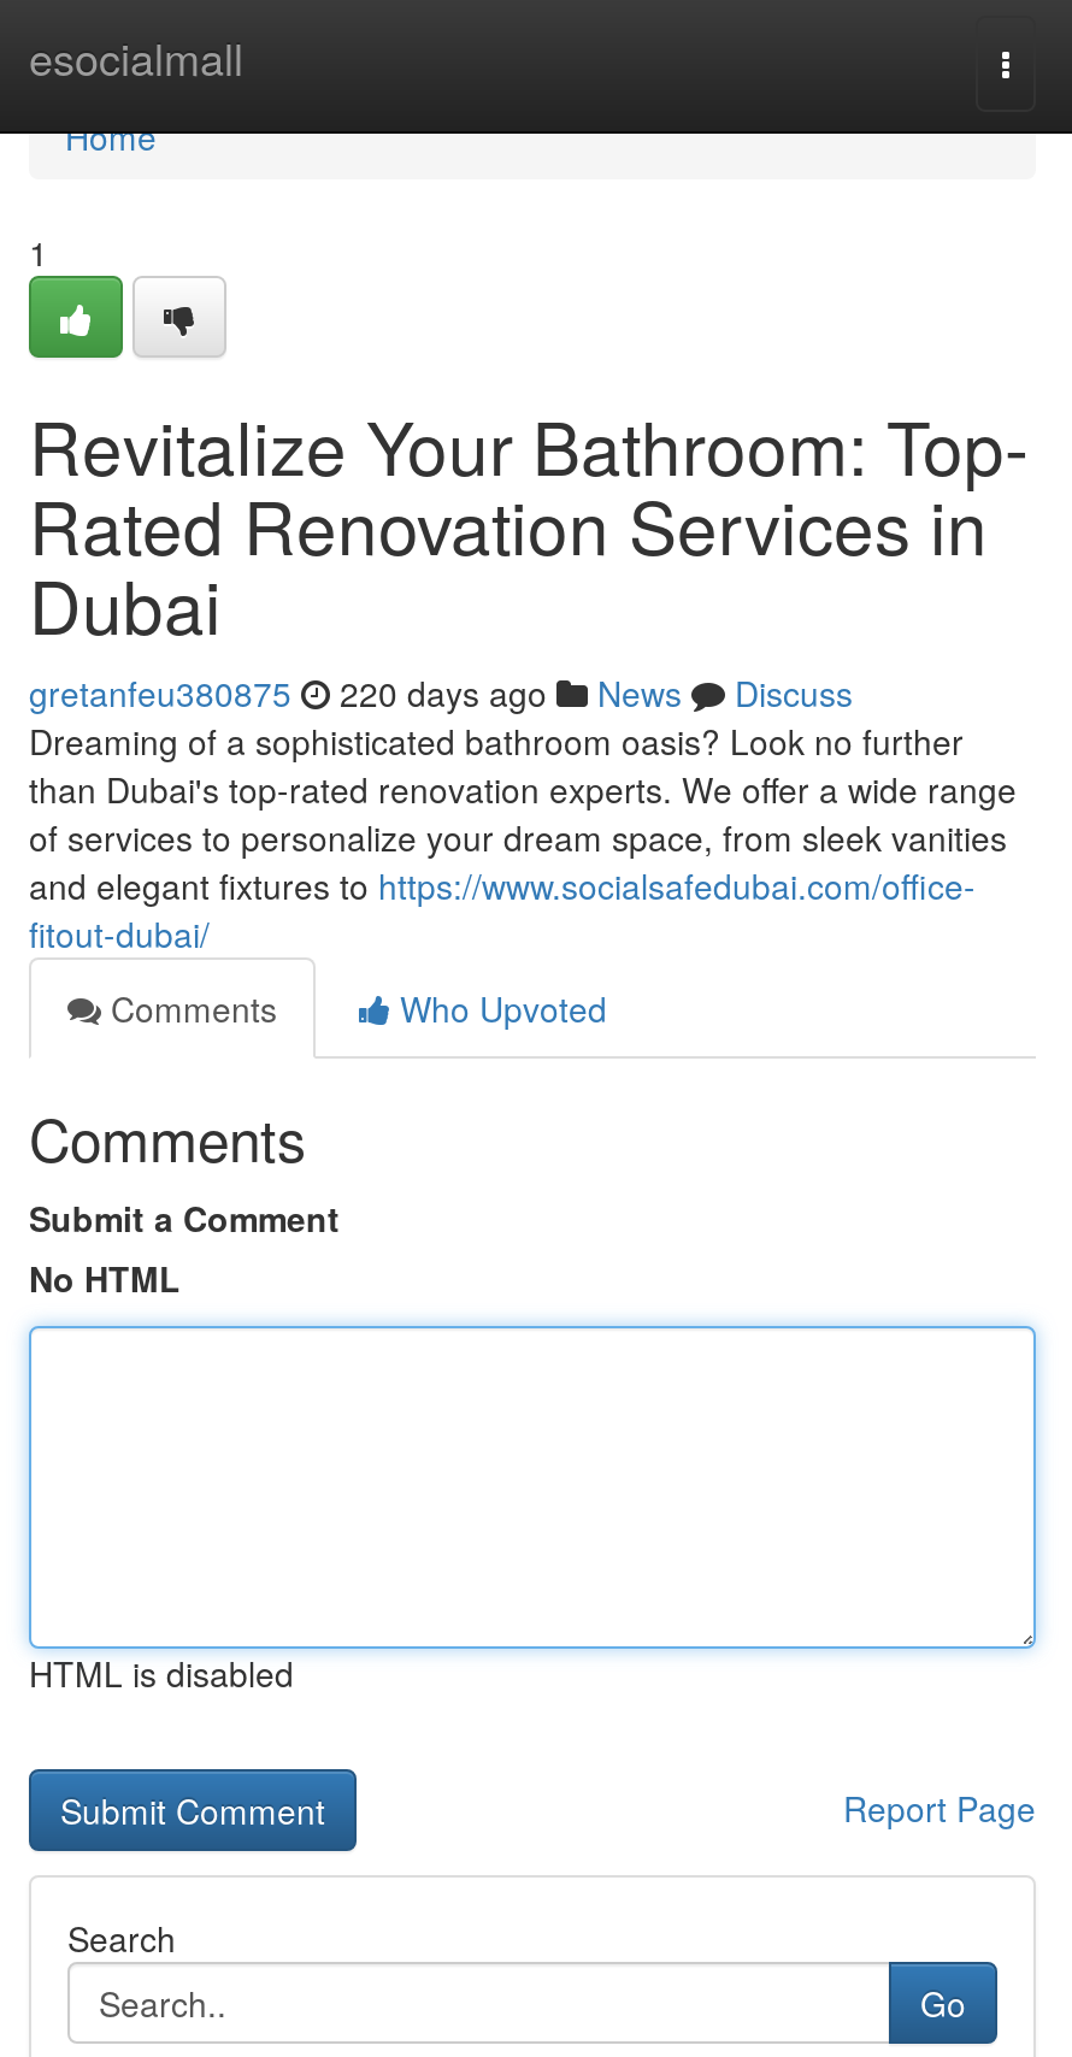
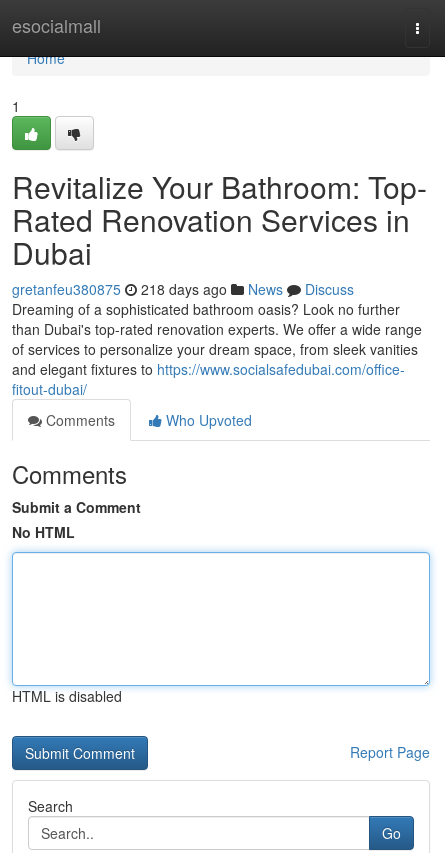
[29,668,853,717] gretanfeu380875 220 days ago News Discuss -> [12,279,354,299] gretanfeu380875 218 days ago News Discuss

